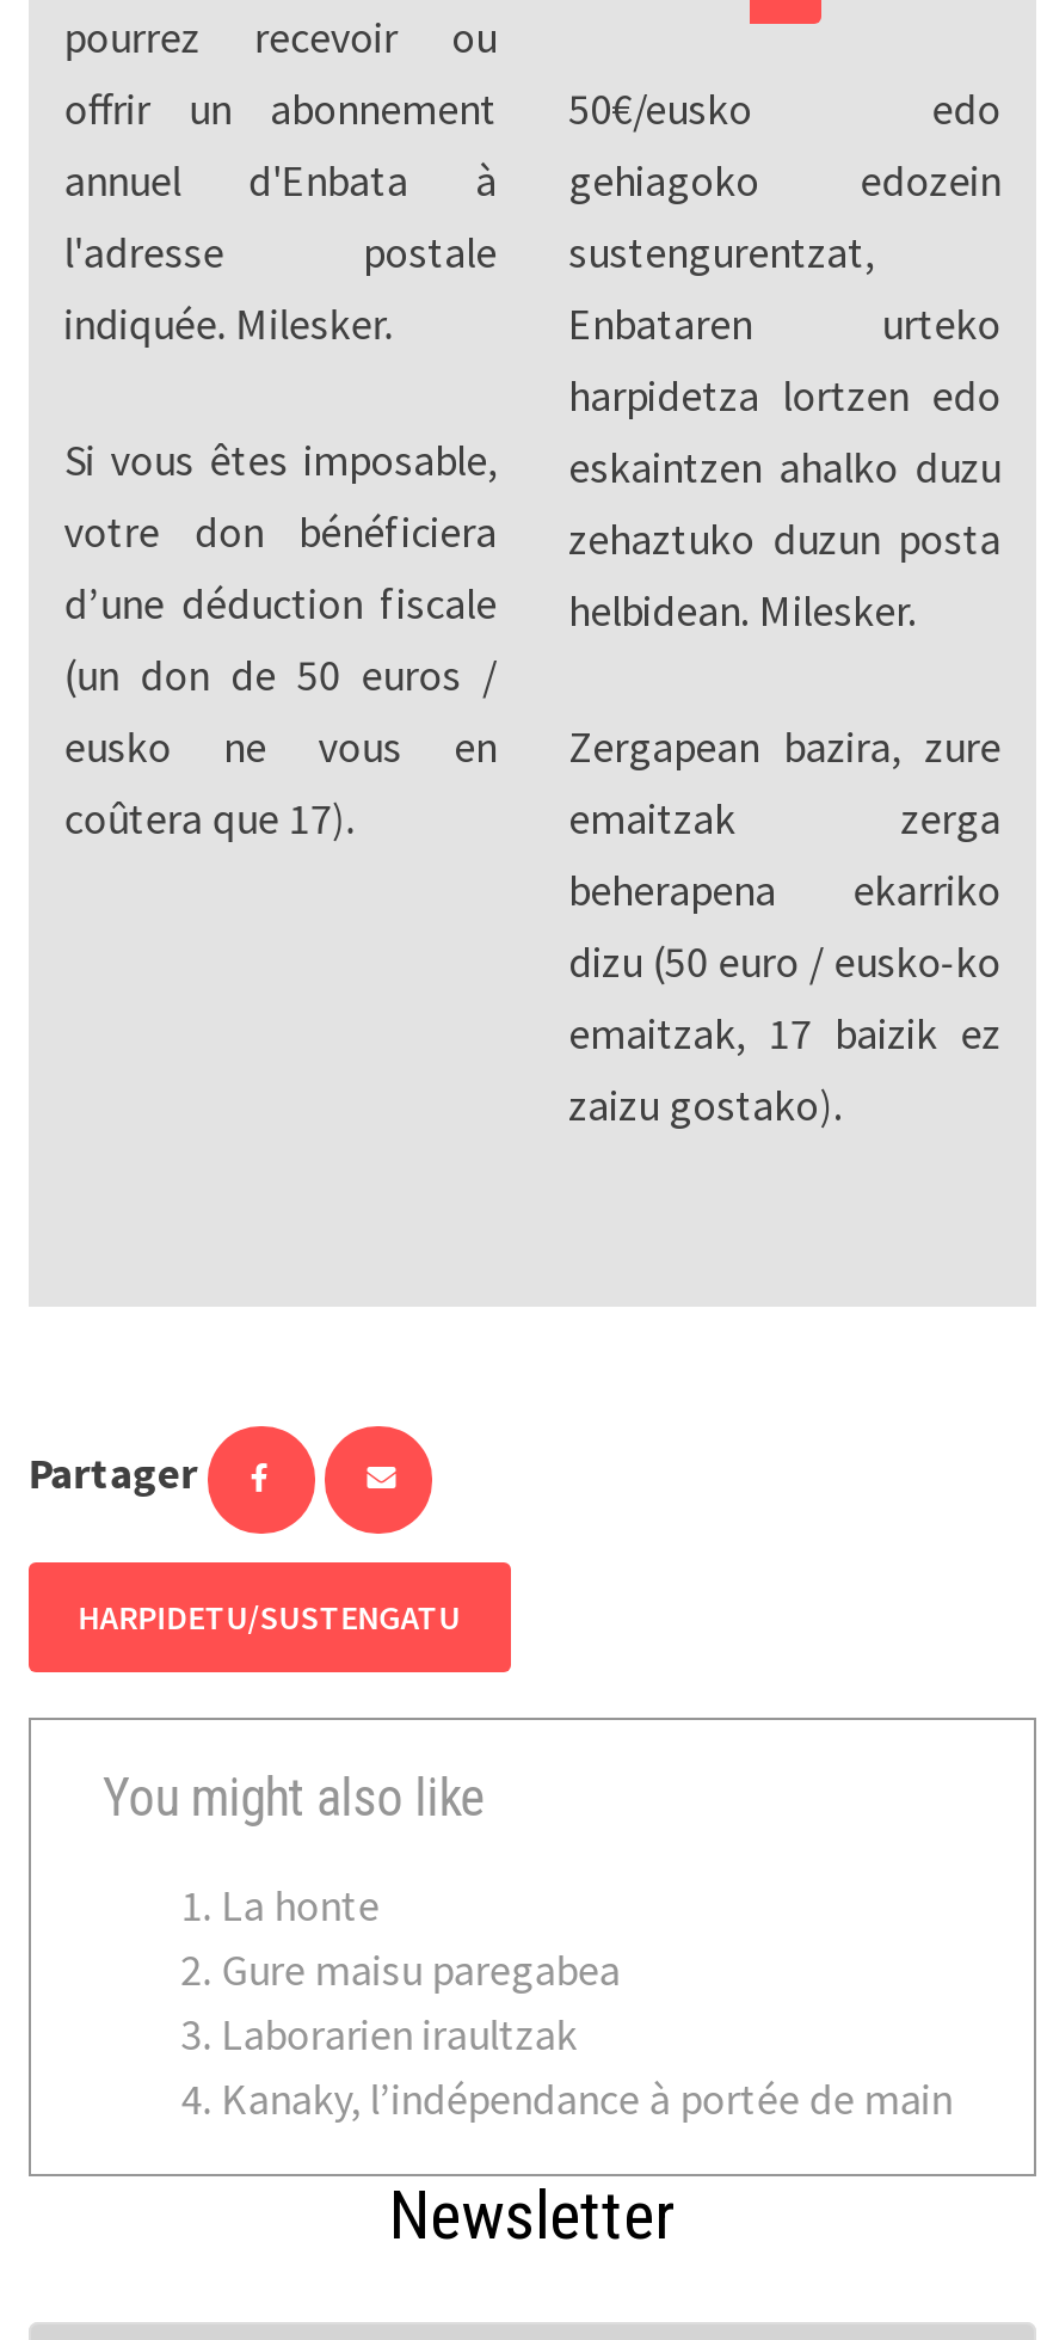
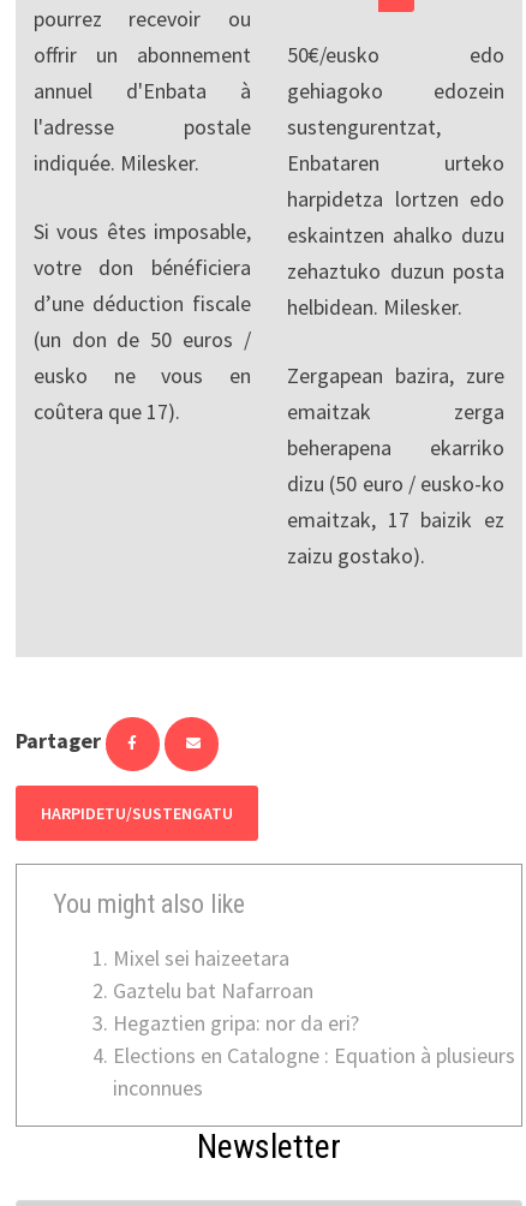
[222,1878,952,2127] La honte | Gure maisu paregabea | Laborarien iraultzak | Kanaky, l’indépendance à portée de main -> [113,944,515,1102] Mixel sei haizeetara | Gaztelu bat Nafarroan | Hegaztien gripa: nor da eri? | Elections en Catalogne : Equation à plusieurs | inconnues

